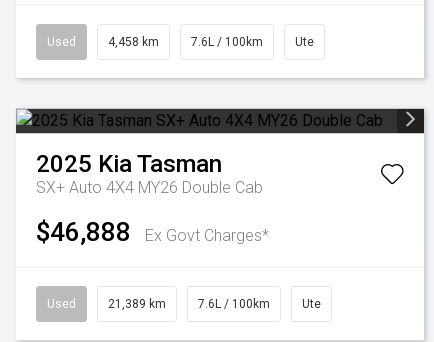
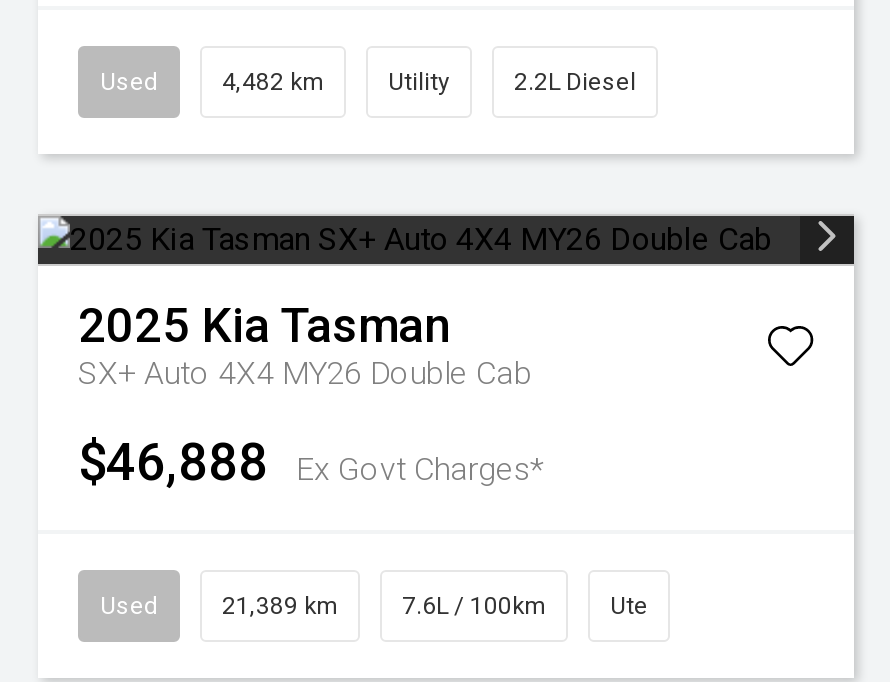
[108,35,314,49] 4,458 km | 7.6L / 100km | Ute -> [222,68,636,96] 4,482 km | Utility | 2.2L Diesel

